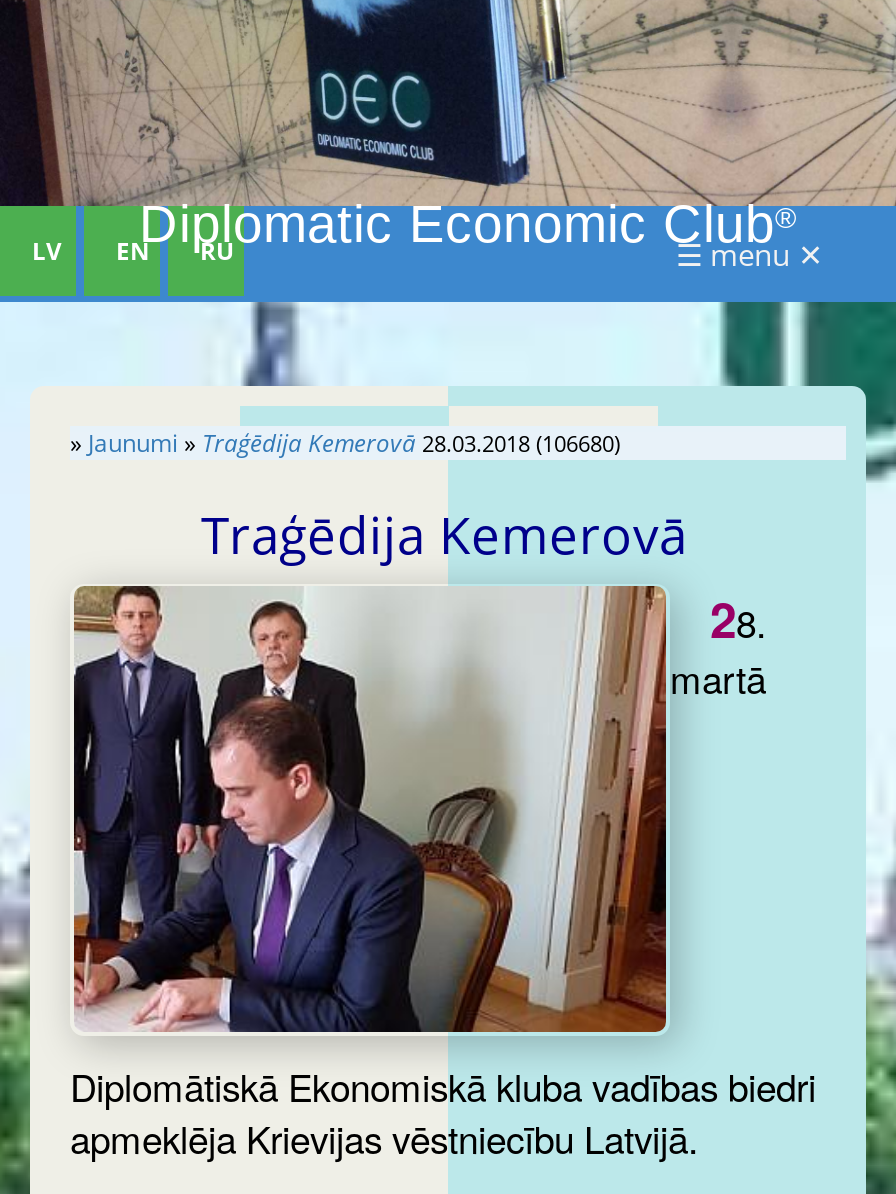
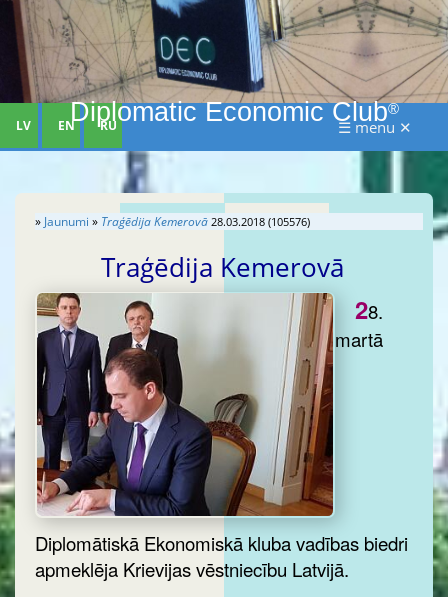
[70,426,620,460] » Jaunumi» Traģēdija Kemerovā 28.03.2018 (106680) -> [35,213,310,230] » Jaunumi» Traģēdija Kemerovā 28.03.2018 (105576)

